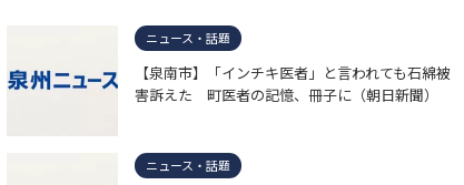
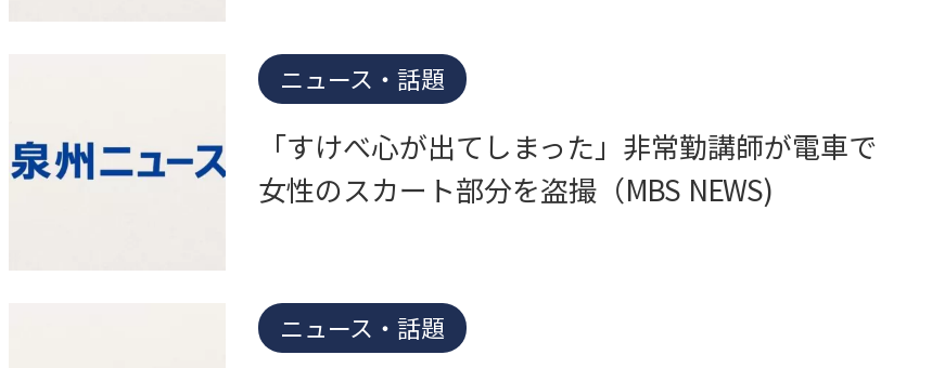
[135,62,451,105] 【泉南市】「インチキ医者」と言われても石綿被 | 害訴えた 町医者の記憶、冊子に（朝日新聞） -> [258,126,877,210] 「すけべ心が出てしまった」非常勤講師が電車で | 女性のスカート部分を盗撮（MBS NEWS)

